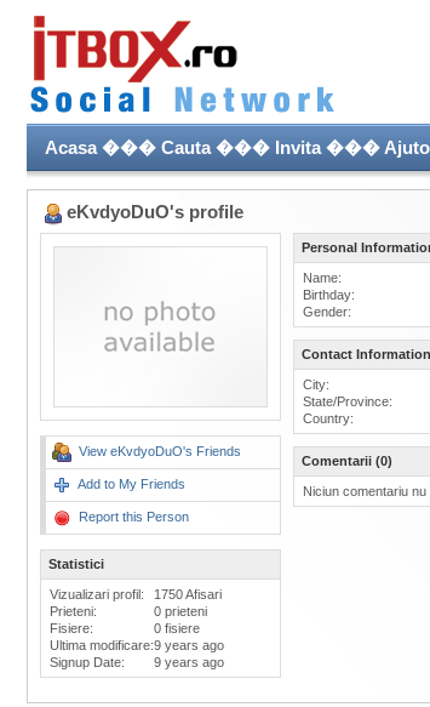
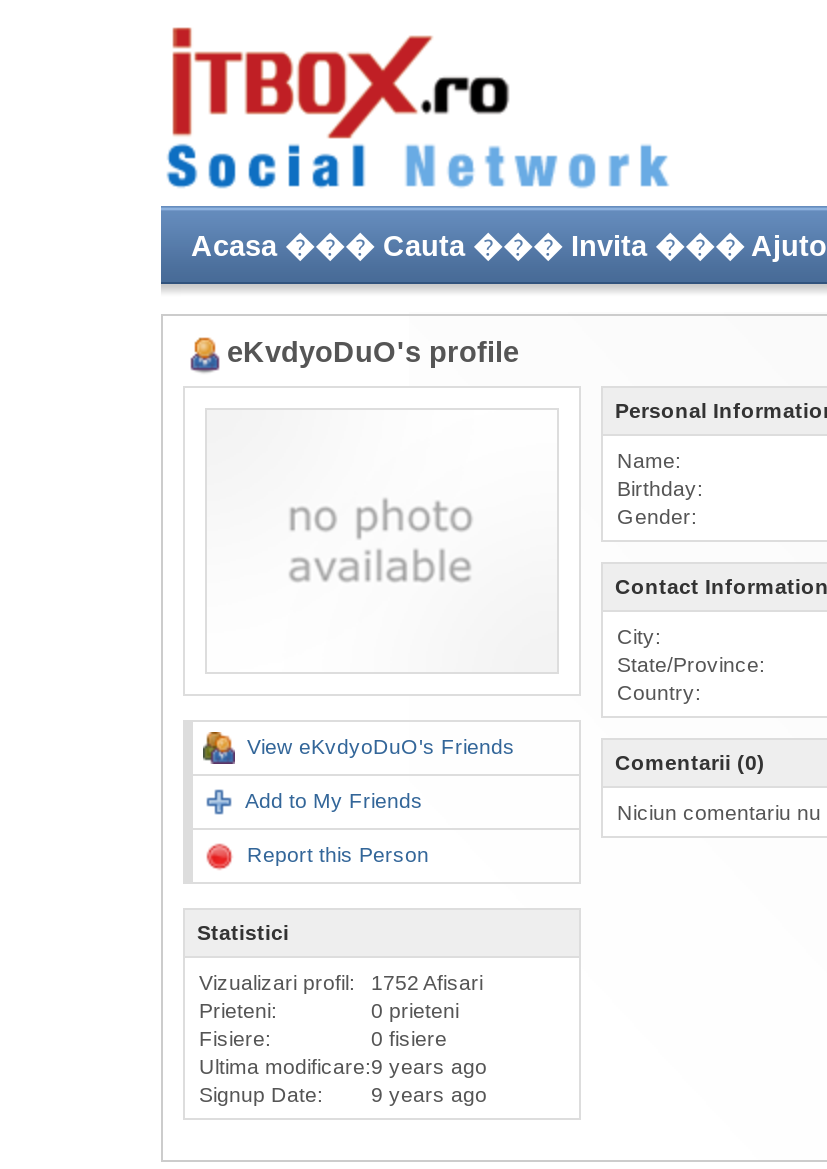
[50,587,222,602] Vizualizari profil: 1750 Afisari -> [199,970,483,994] Vizualizari profil: 1752 Afisari

